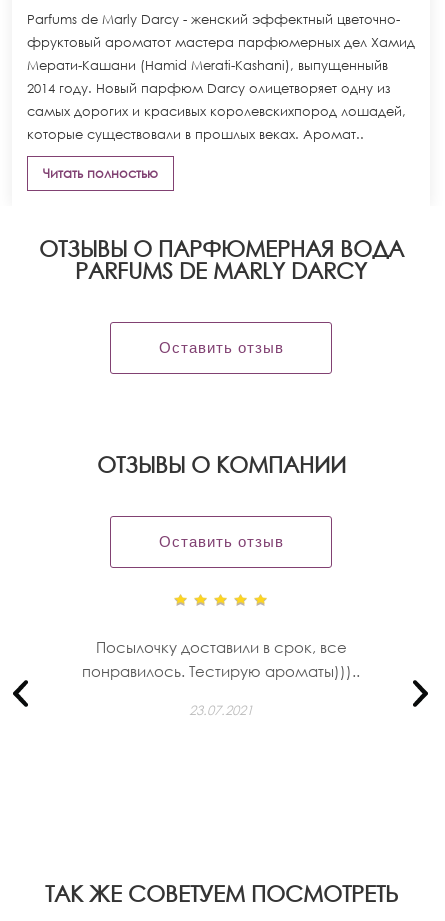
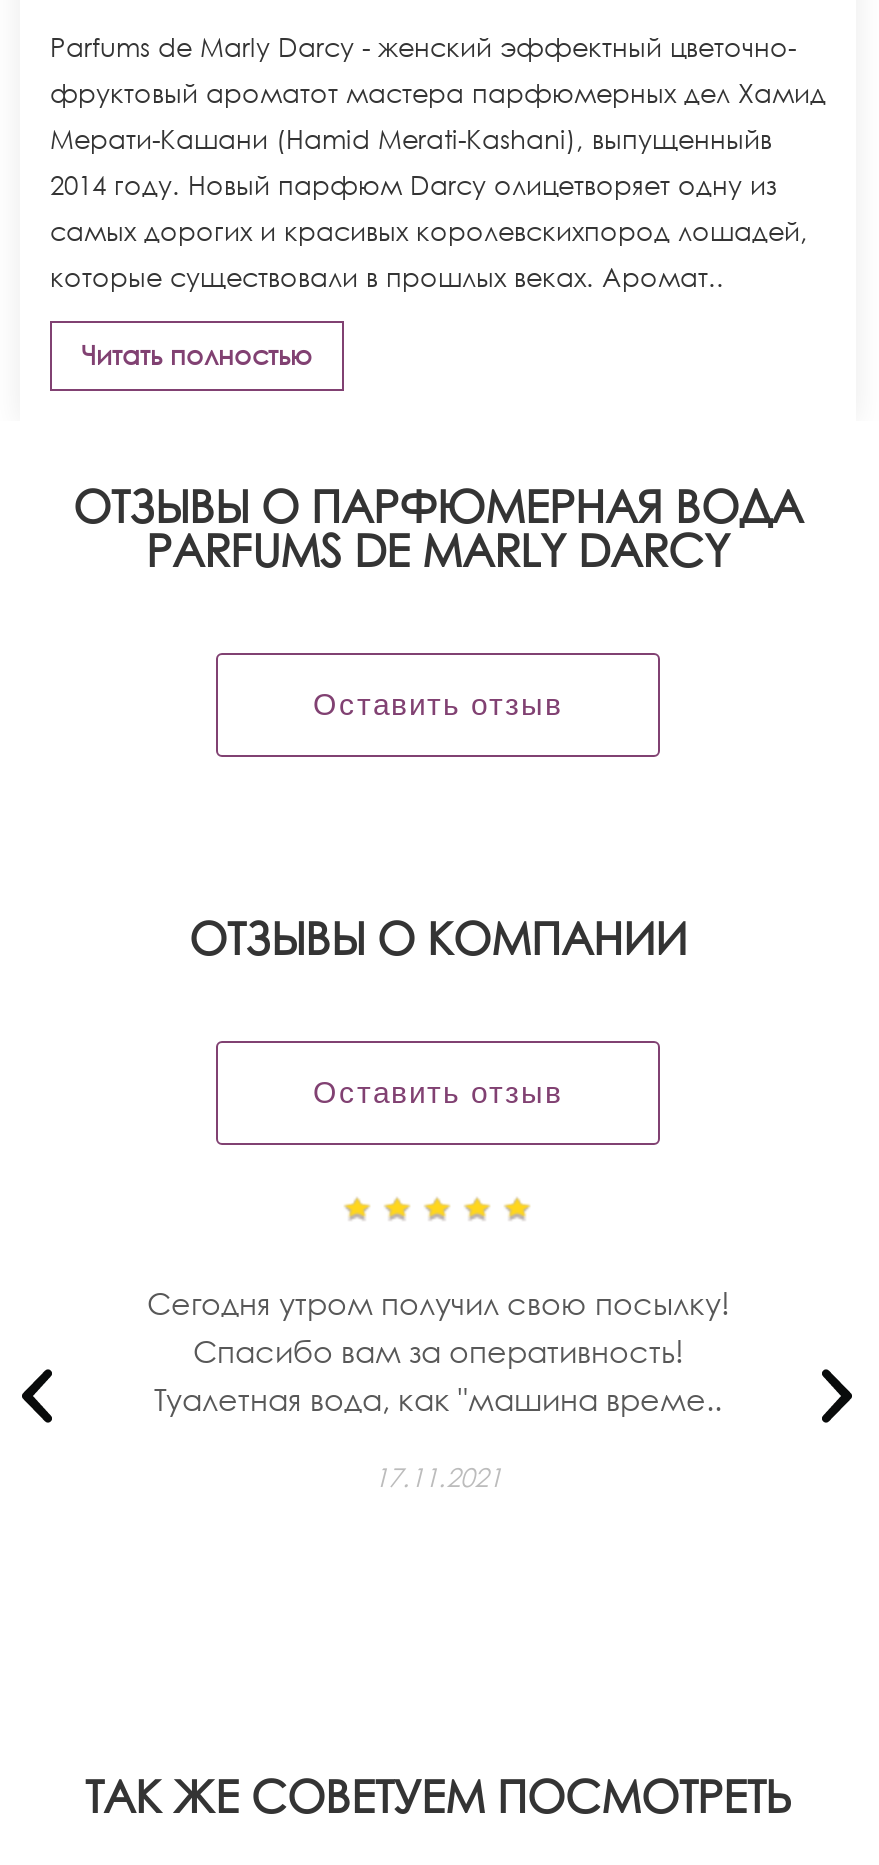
[82,637,360,681] Посылочку доставили в срок, все | понравилось. Тестирую ароматы))).. -> [147,1283,729,1419] Сегодня утром получил свою посылку! | Спасибо вам за оперативность! | Туалетная вода, как "машина време..
[189,702,253,719] 23.07.2021 -> [374,1461,502,1495] 17.11.2021

